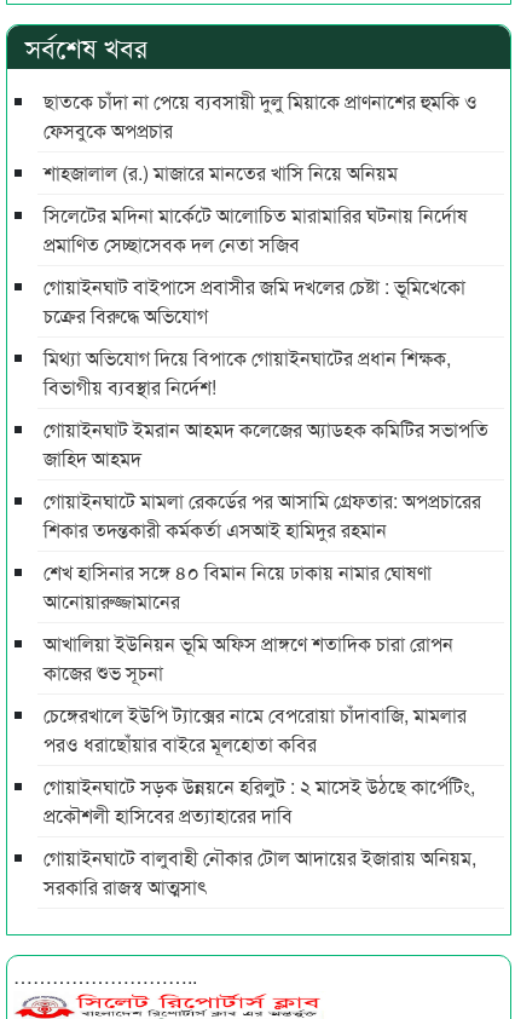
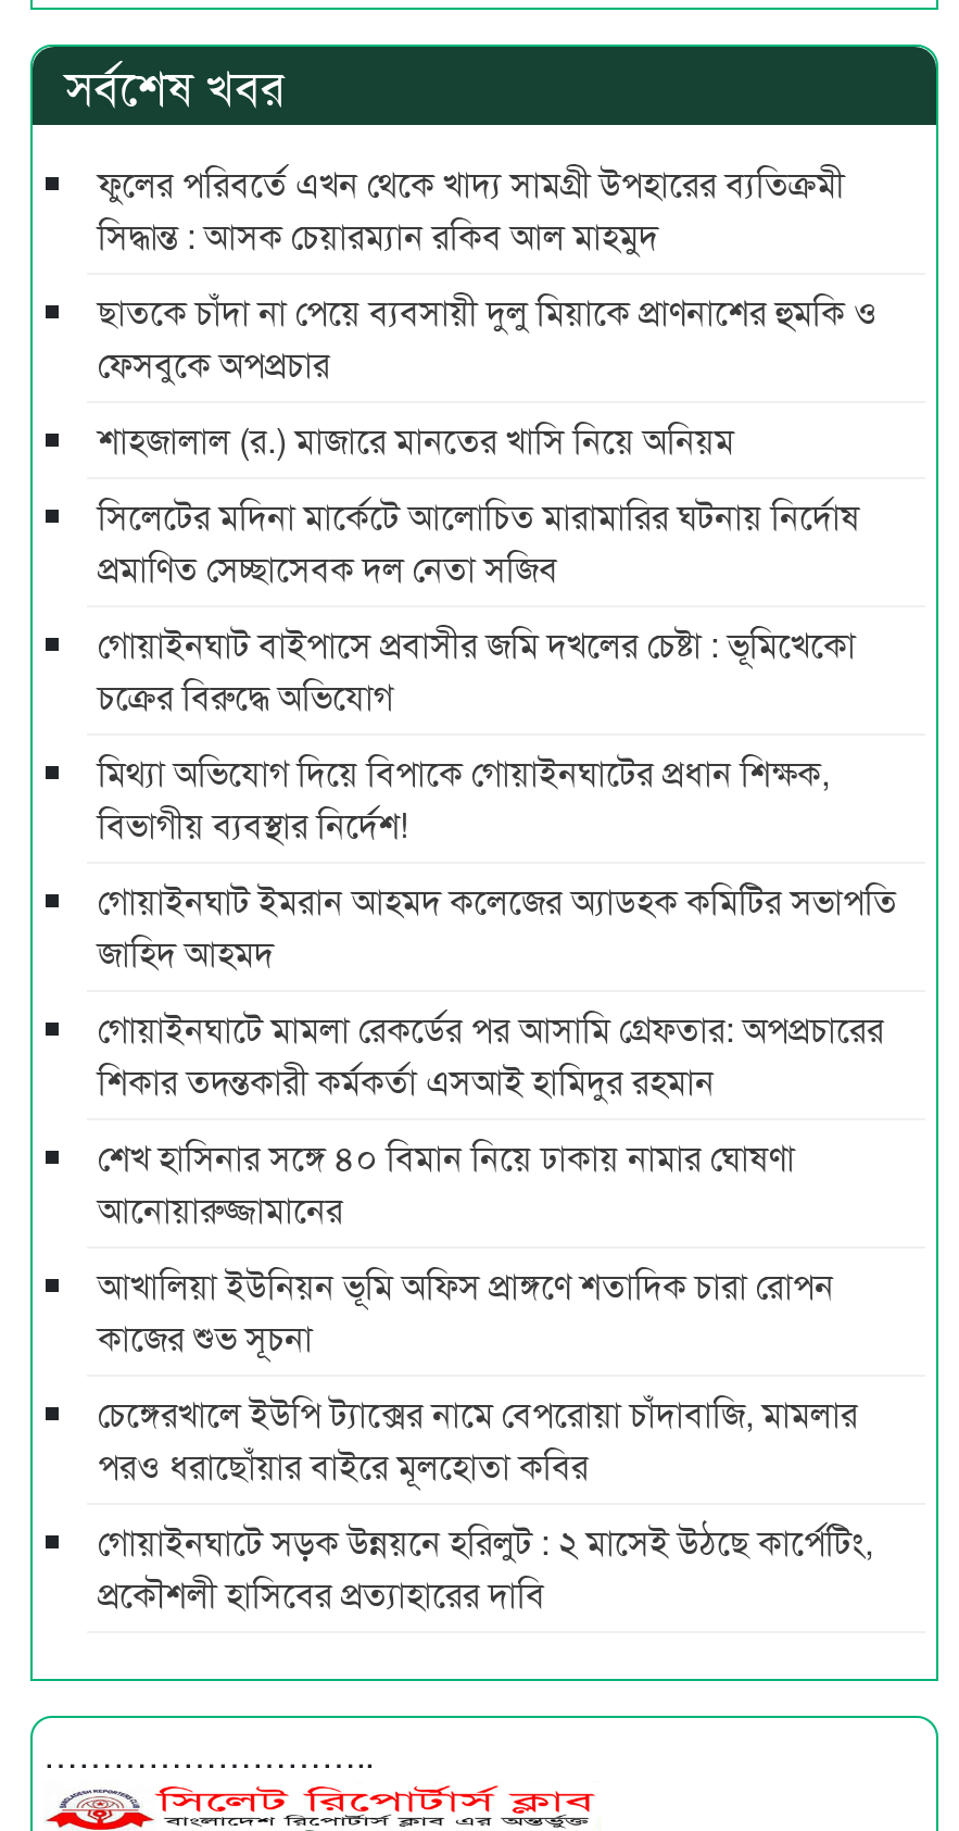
none -> [98,158,845,260] ফুলের পরিবর্তে এখন থেকে খাদ্য সামগ্রী উপহারের ব্যতিক্রমী | সিদ্ধান্ত : আসক চেয়ারম্যান রকিব আল মাহমুদ
moved [44,87,481,800] -> [98,286,884,1566]: ছাতকে চাঁদা না পেয়ে ব্যবসায়ী দুলু মিয়াকে প্রাণনাশের হুমকি ও | ফেসবুকে অপপ্রচার | শাহজালাল (র.) মাজারে মানতের খাসি নিয়ে অনিয়ম | ... | পরও ধরাছোঁয়ার বাইরে মূলহোতা কবির | গোয়াইনঘাটে সড়ক উন্নয়নে হরিলুট : ২ মাসেই উঠছে কার্পেটিং,
[44,844,476,901] গোয়াইনঘাটে বালুবাহী নৌকার টোল আদায়ের ইজারায় অনিয়ম, | সরকারি রাজস্ব আত্মসাৎ -> none

